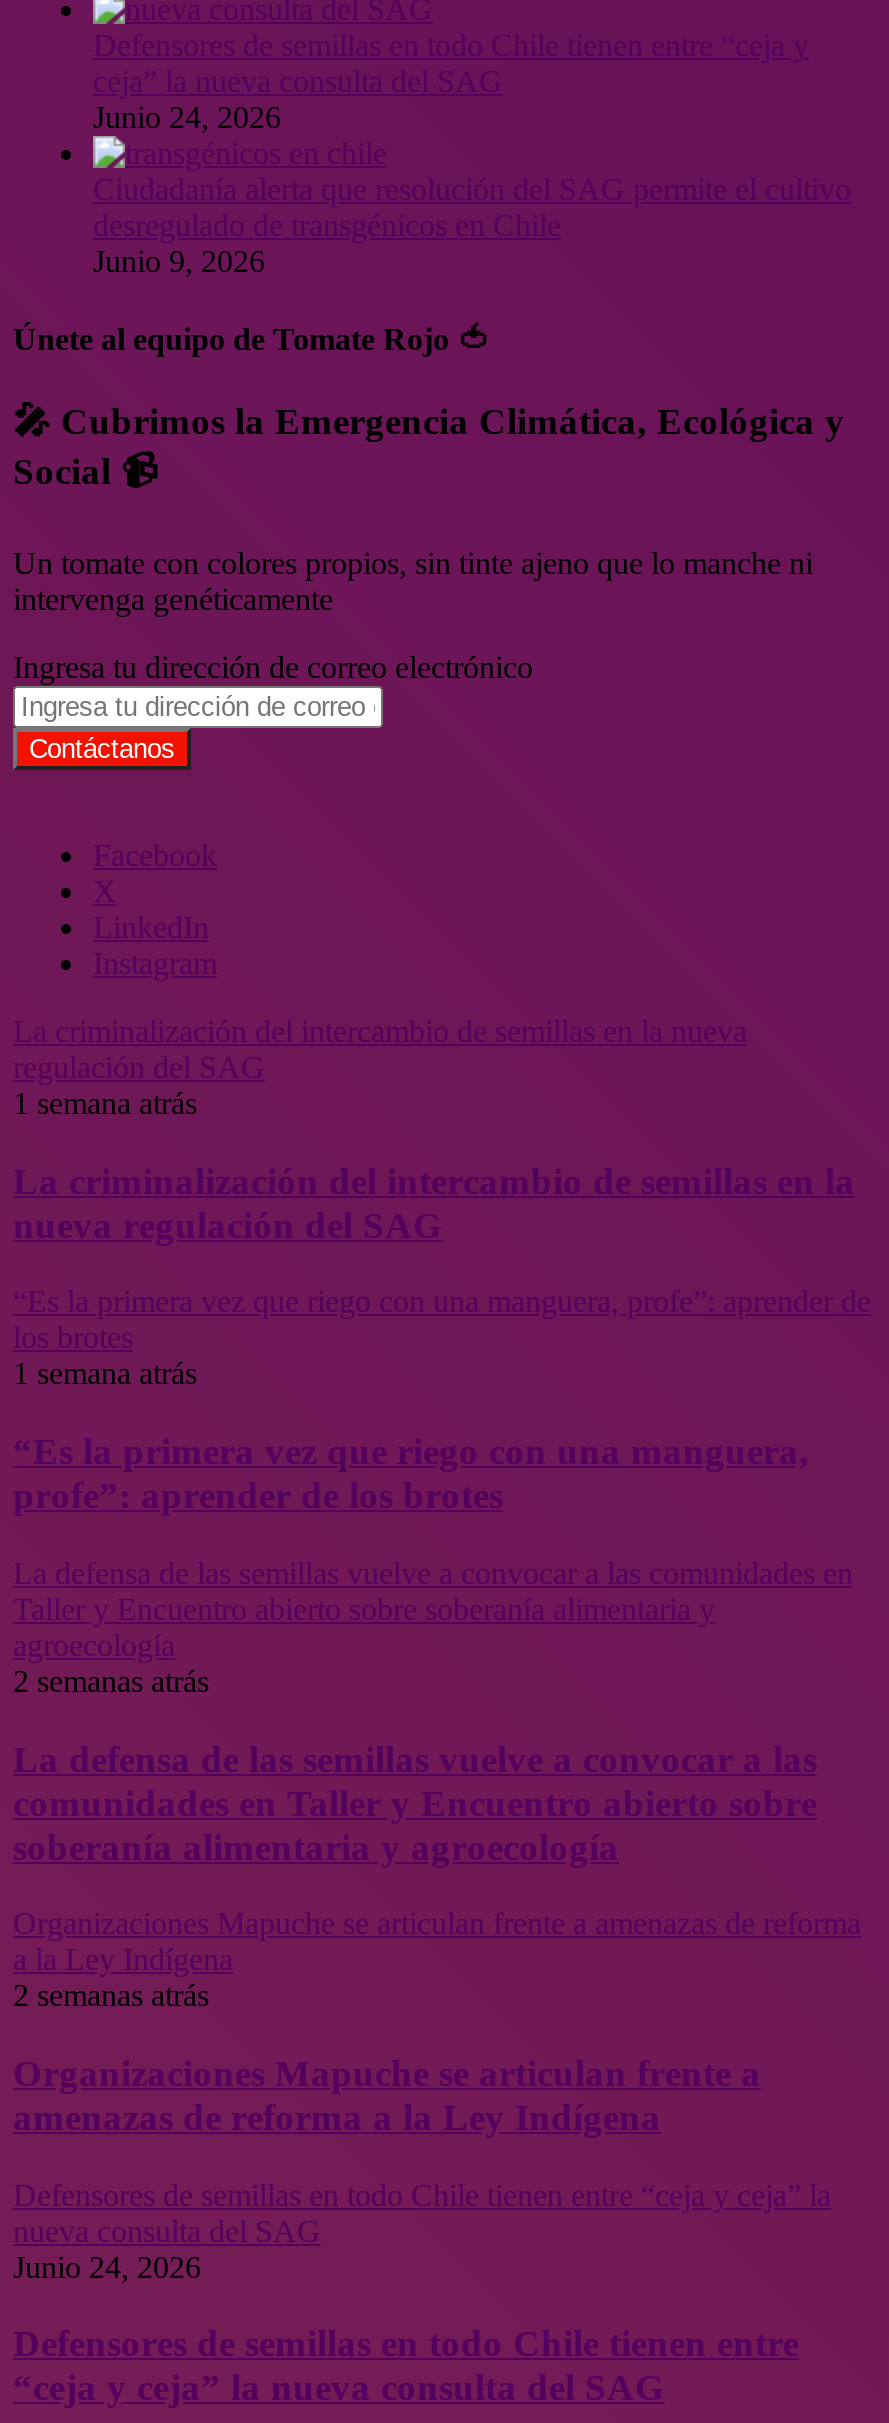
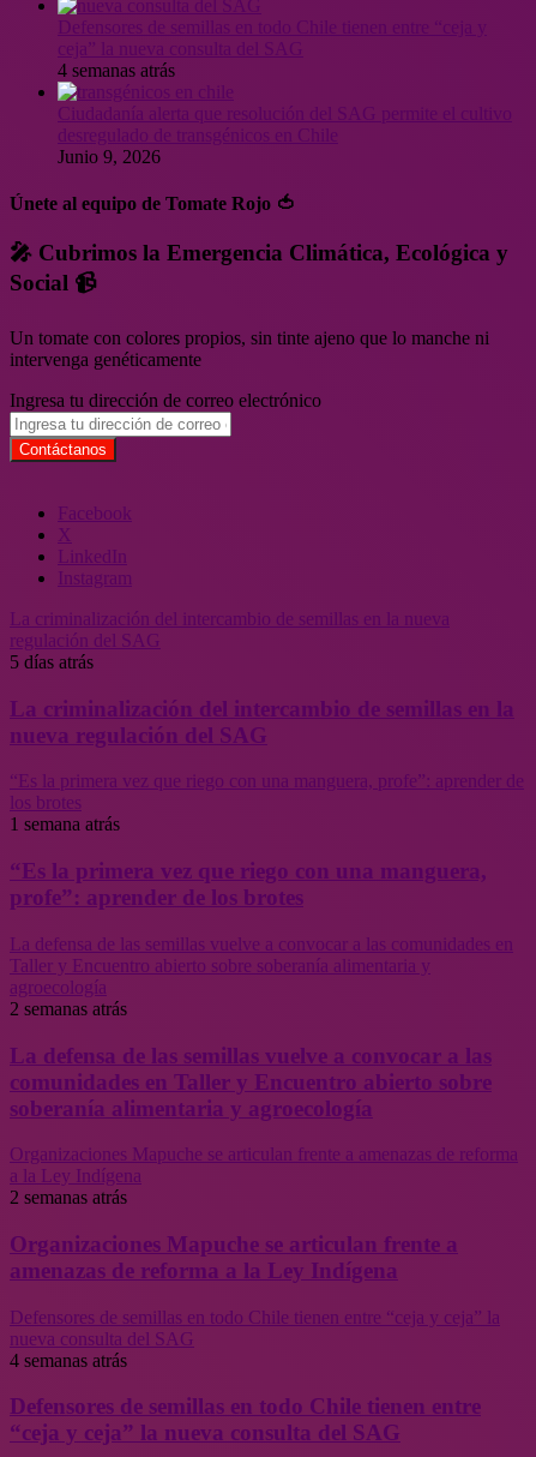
[93,99,281,133] Junio 24, 2026 -> [58,60,175,80] 4 semanas atrás
[13,1086,197,1120] 1 semana atrás -> [10,652,94,672] 5 días atrás
[13,2249,201,2283] Junio 24, 2026 -> [10,1350,127,1370] 4 semanas atrás

